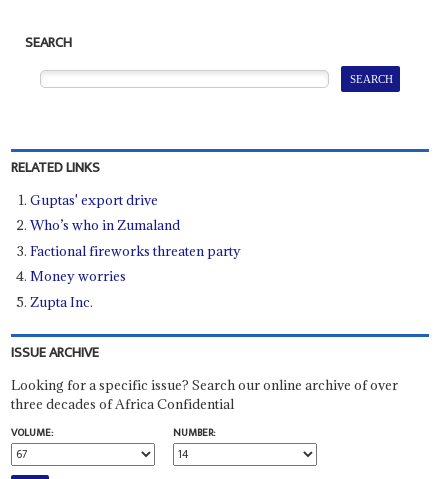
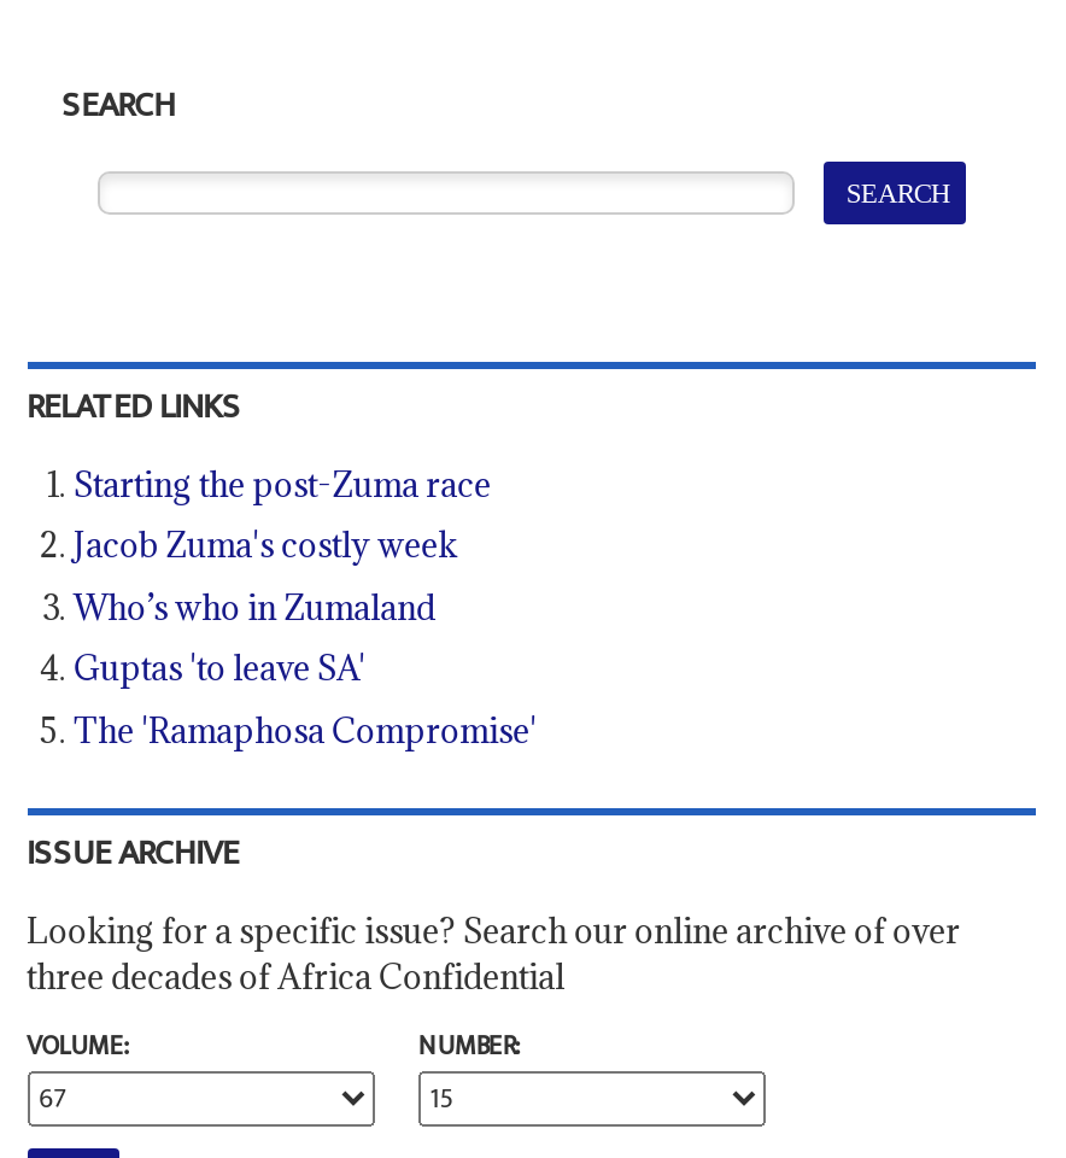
[30,191,158,209] Guptas' export drive -> [74,463,491,568] Starting the post-Zuma race | Jacob Zuma's costly week
moved [30,216,180,234] -> [74,586,436,629]: Who’s who in Zumaland
[30,242,241,311] Factional fireworks threaten party | Money worries | Zupta Inc. -> [74,647,537,752] Guptas 'to leave SA' | The 'Ramaphosa Compromise'

